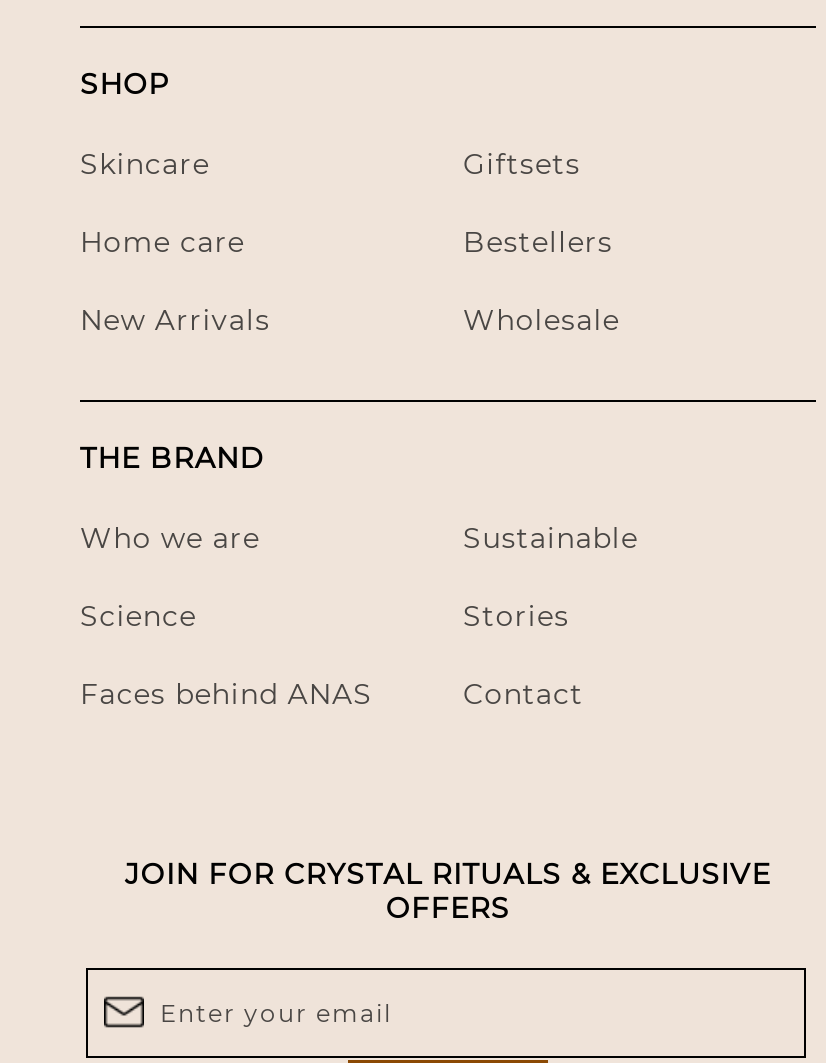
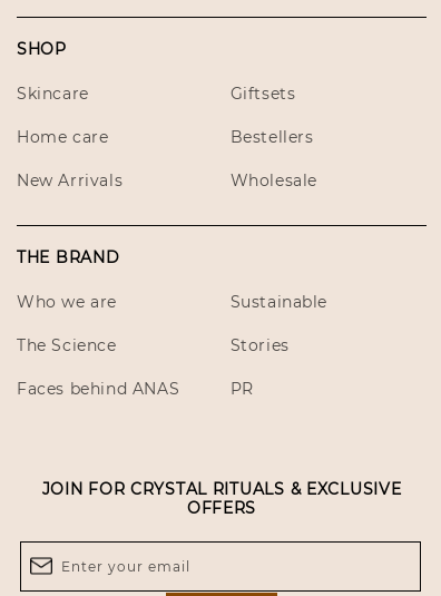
[80,598,196,634] Science -> [17,335,116,355] The Science
[463,676,583,712] Contact -> [230,379,254,399] PR

